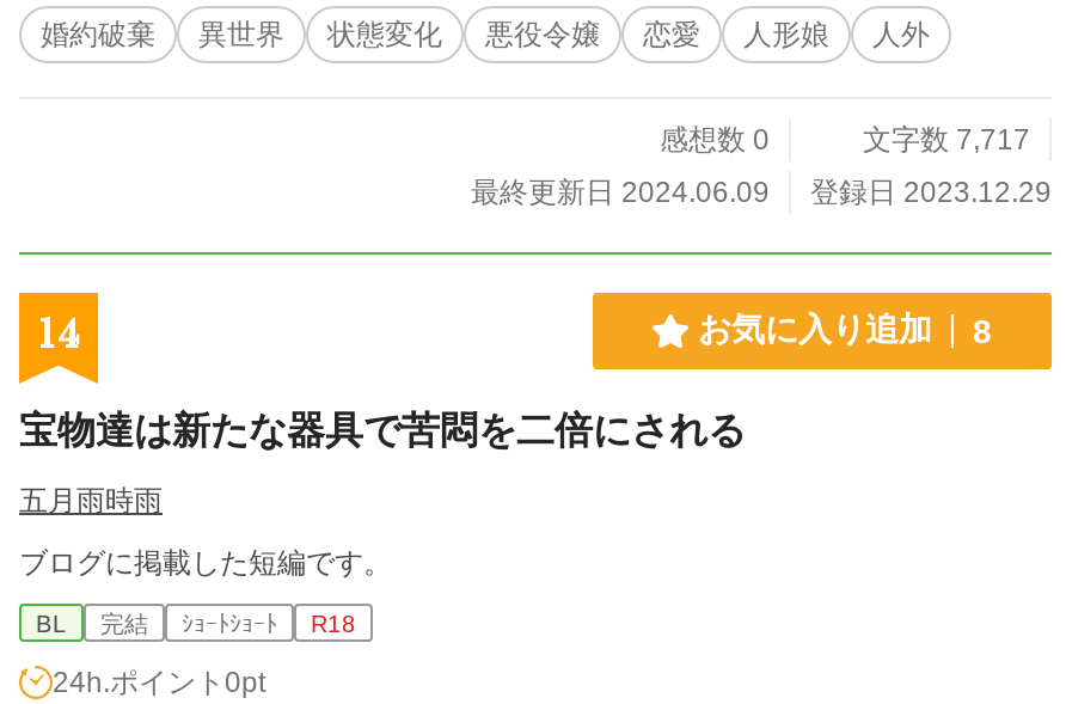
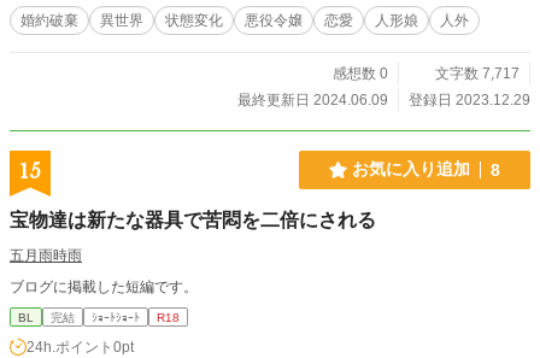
[38,310,79,357] 14 -> [19,159,41,183] 15

